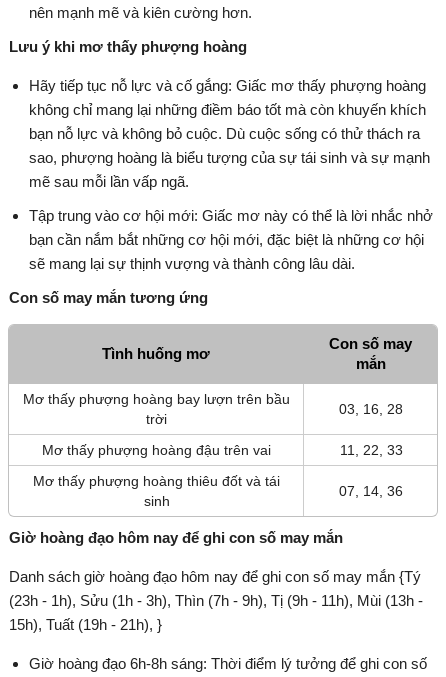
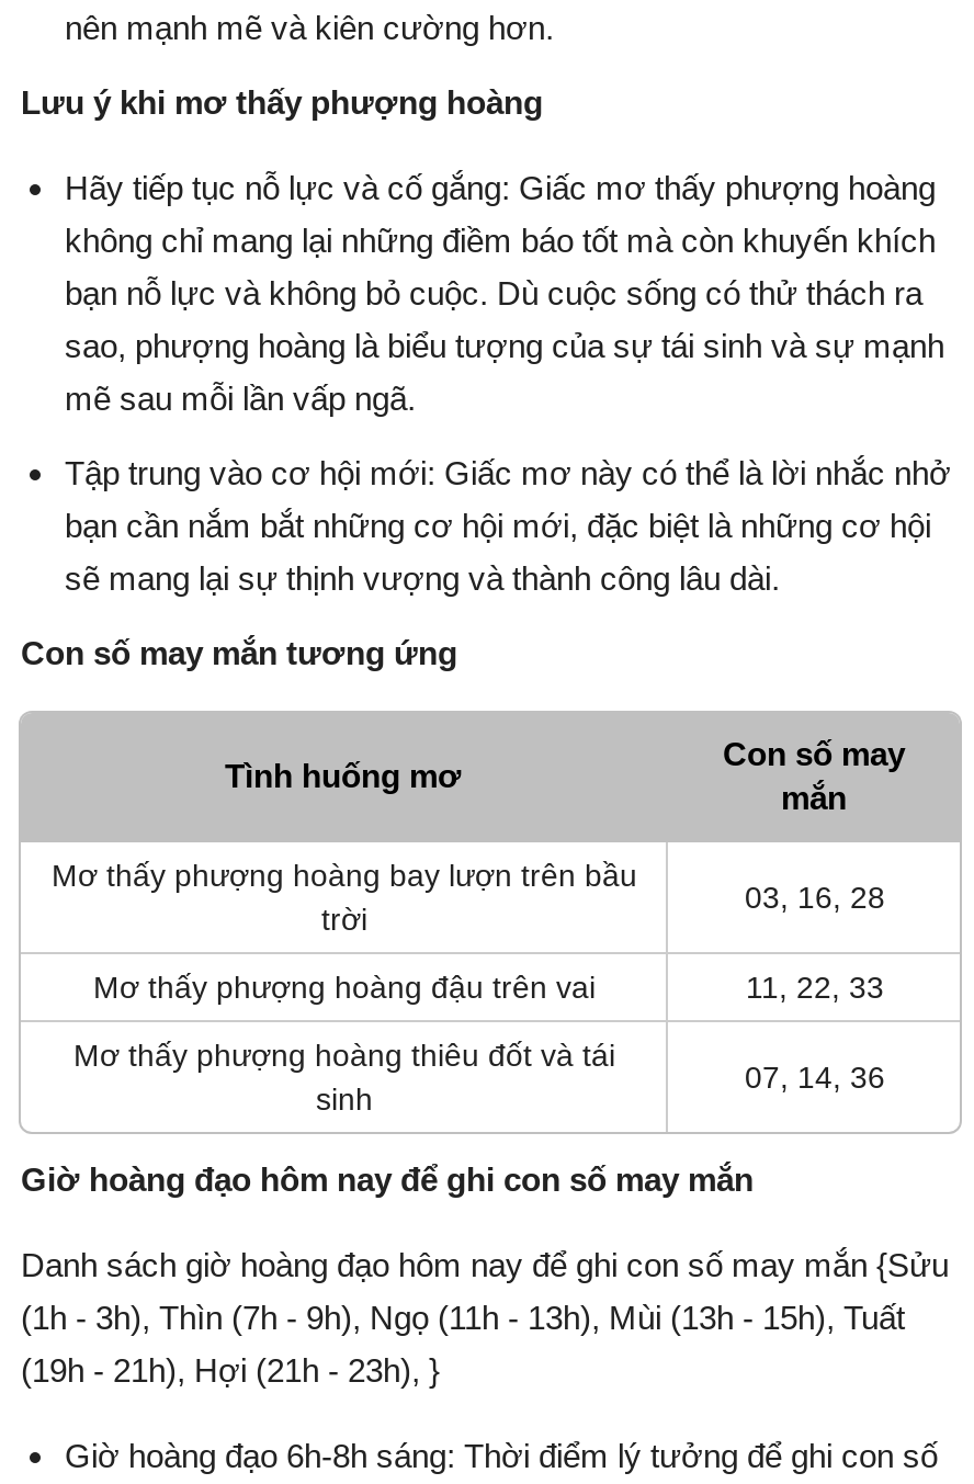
[9,568,423,633] Danh sách giờ hoàng đạo hôm nay để ghi con số may mắn {Tý | (23h - 1h), Sửu (1h - 3h), Thìn (7h - 9h), Tị (9h - 11h), Mùi (13h - | 15h), Tuất (19h - 21h), } -> [21,1247,949,1389] Danh sách giờ hoàng đạo hôm nay để ghi con số may mắn {Sửu | (1h - 3h), Thìn (7h - 9h), Ngọ (11h - 13h), Mùi (13h - 15h), Tuất | (19h - 21h), Hợi (21h - 23h), }

